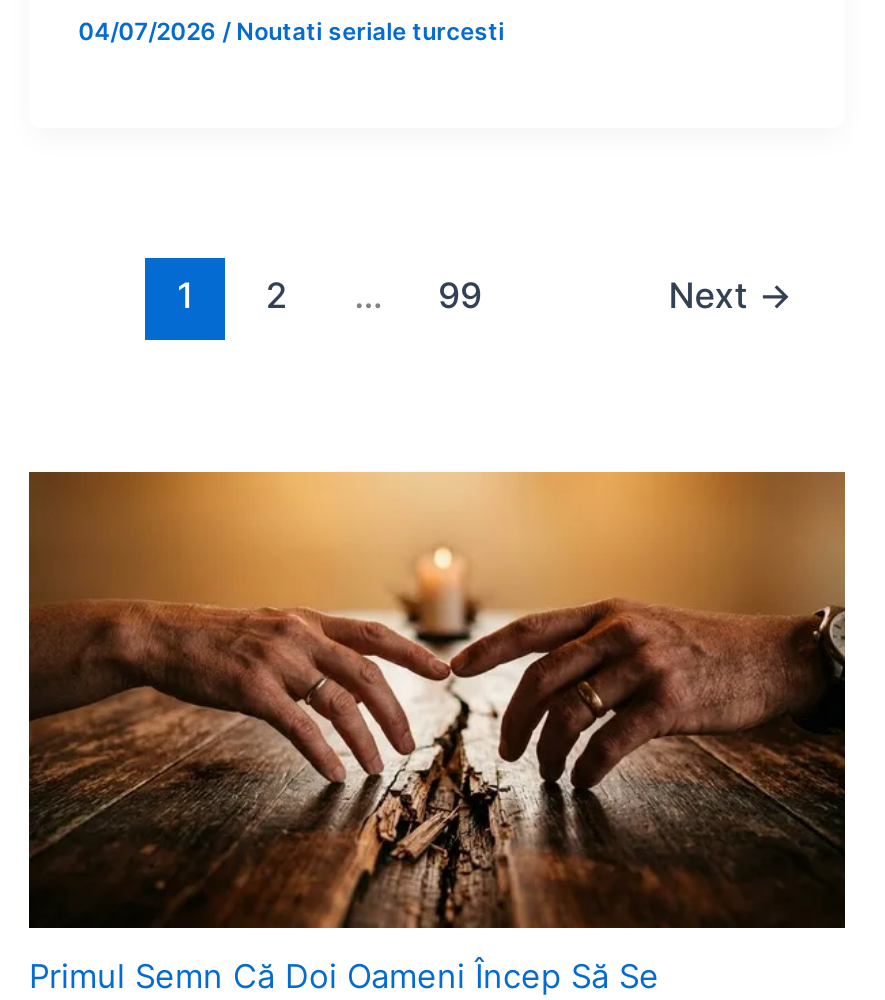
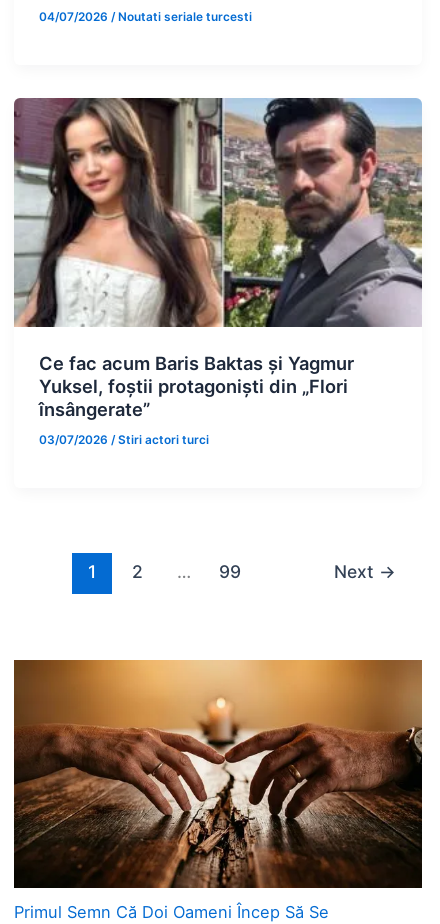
none -> [13,97,423,447] [image] | Ce fac acum Baris Baktas și Yagmur | Yuksel, foștii protagoniști din „Flori | însângerate” | 03/07/2026 / Stiri actori turci

